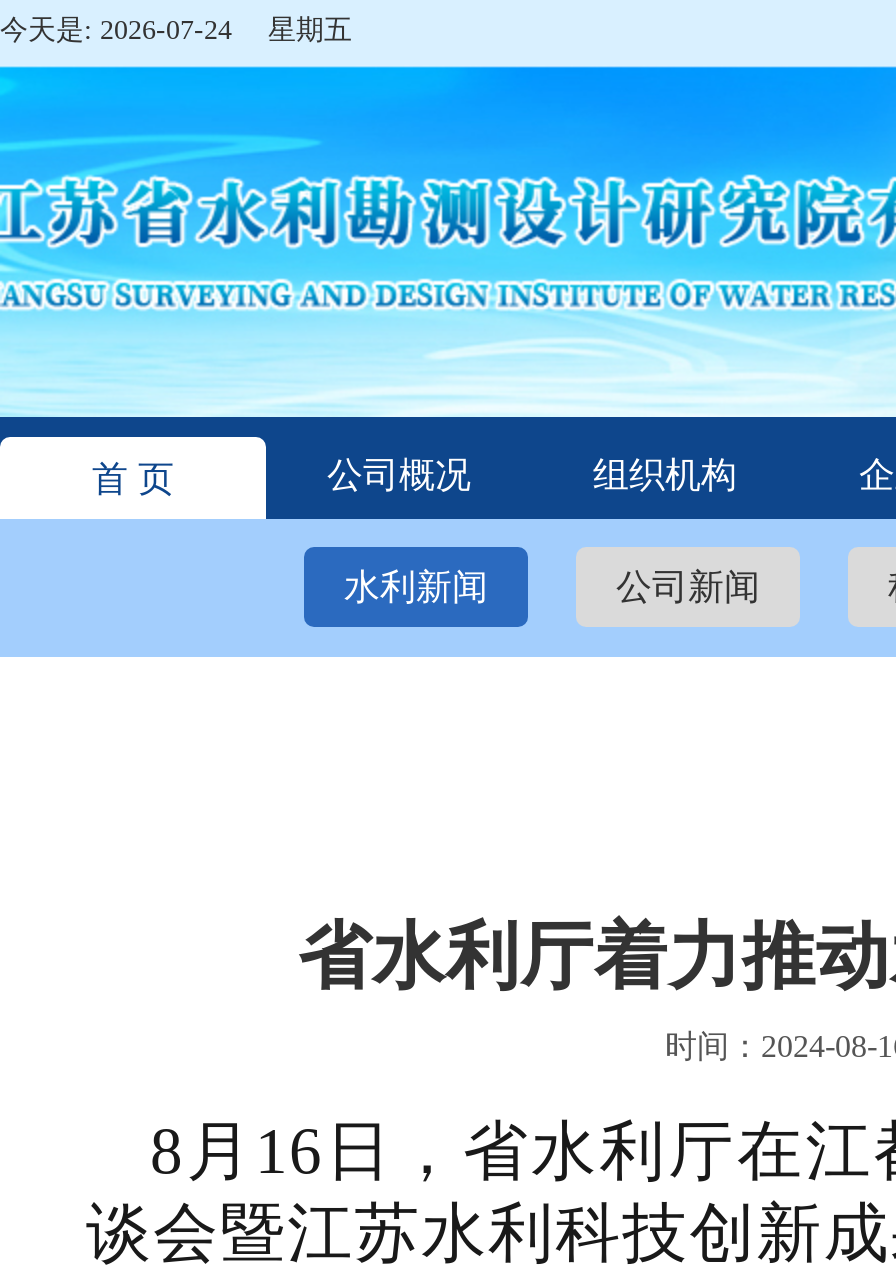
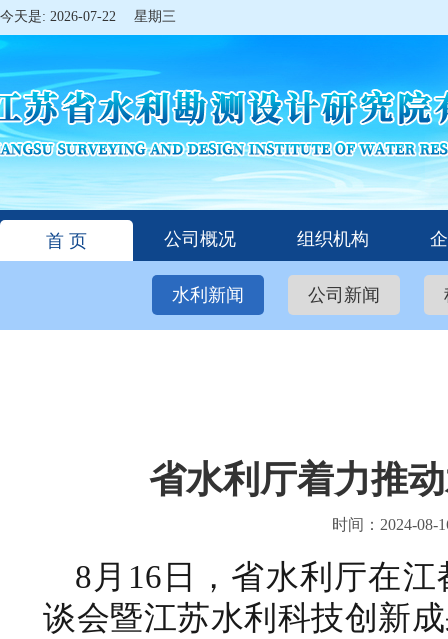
[0,15,352,45] 今天是: 2026-07-24 星期五 -> [0,9,176,24] 今天是: 2026-07-22 星期三

